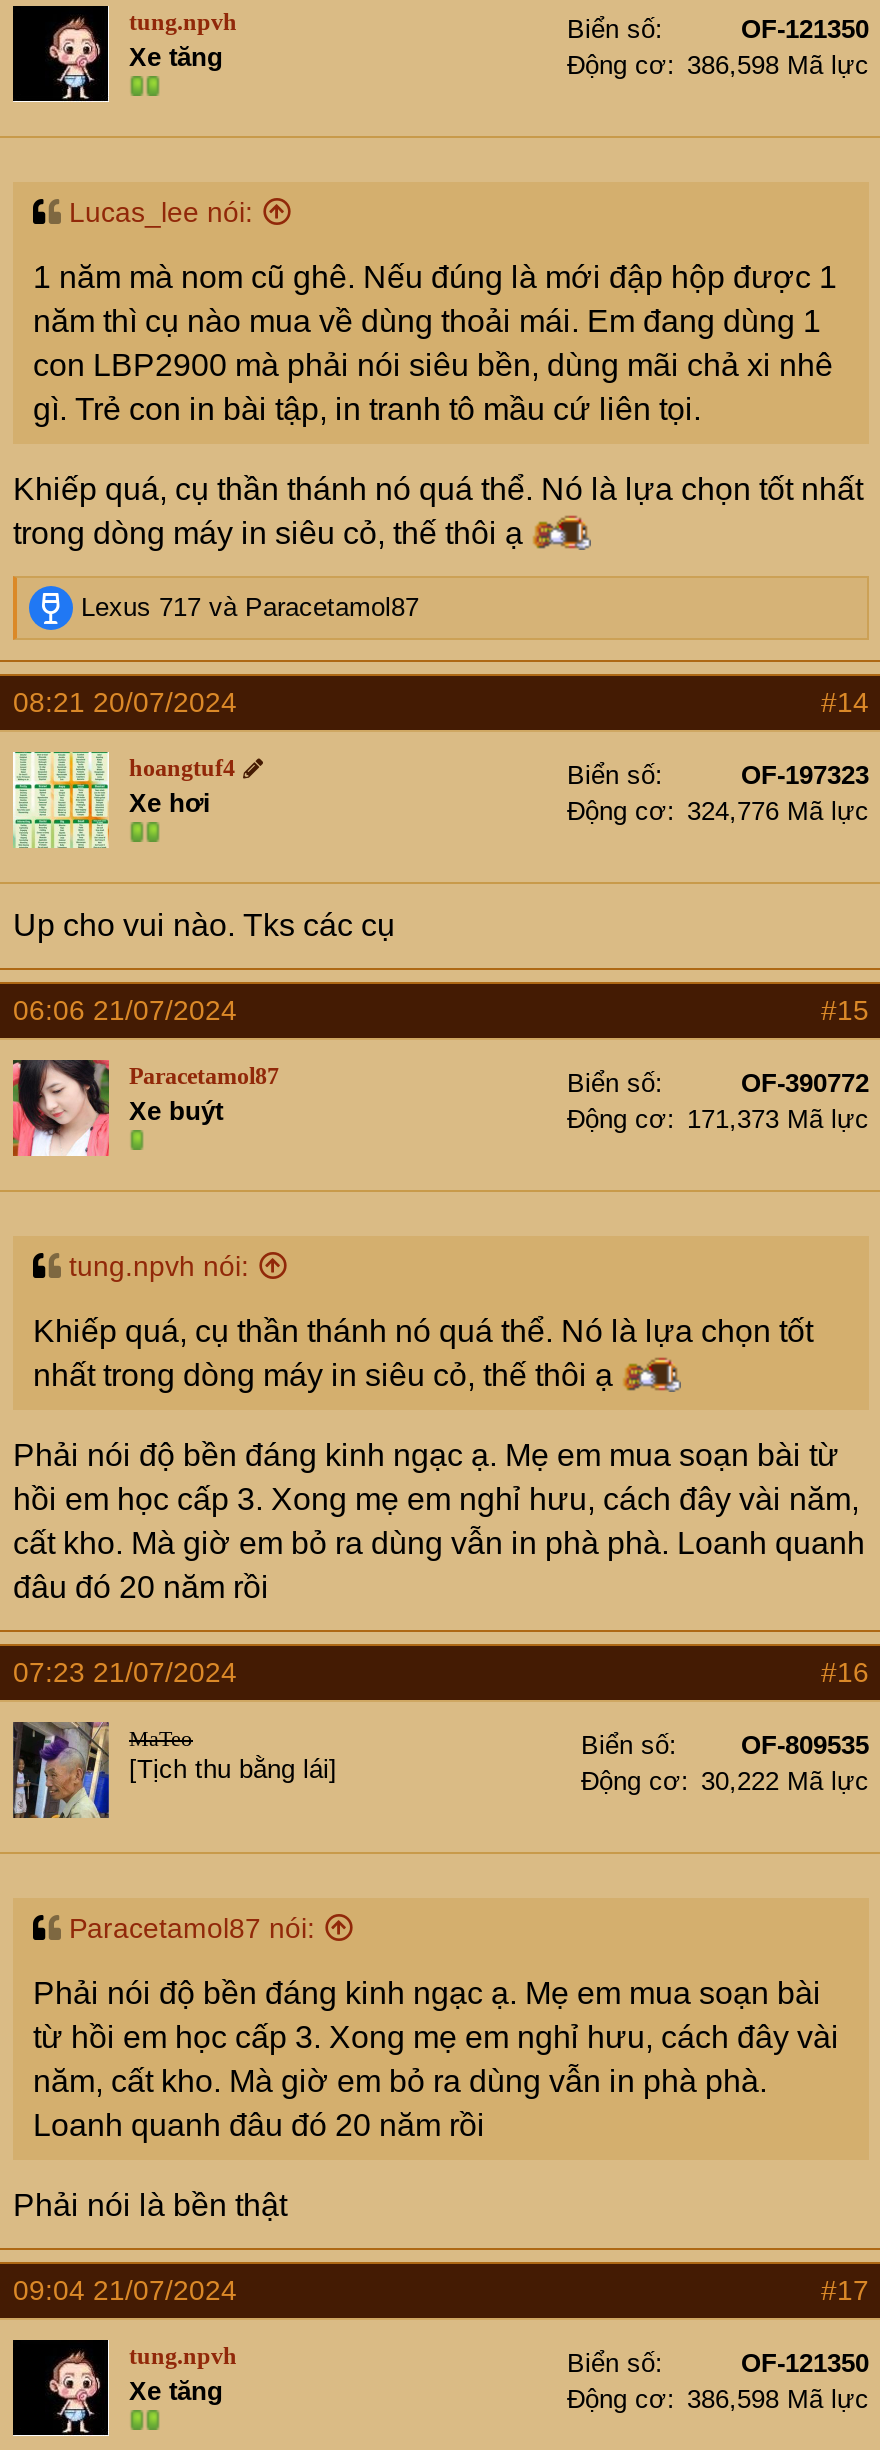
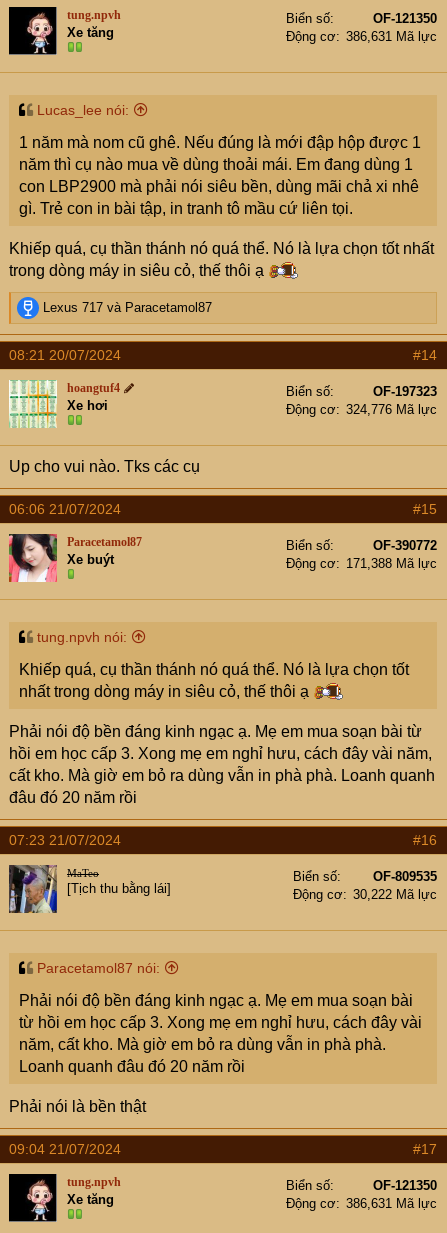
[567,51,869,81] Động cơ 386,598 Mã lực -> [286,29,437,44] Động cơ 386,631 Mã lực
[567,1105,869,1135] Động cơ 171,373 Mã lực -> [286,556,437,571] Động cơ 171,388 Mã lực
[567,2385,869,2415] Động cơ 386,598 Mã lực -> [286,1196,437,1211] Động cơ 386,631 Mã lực

